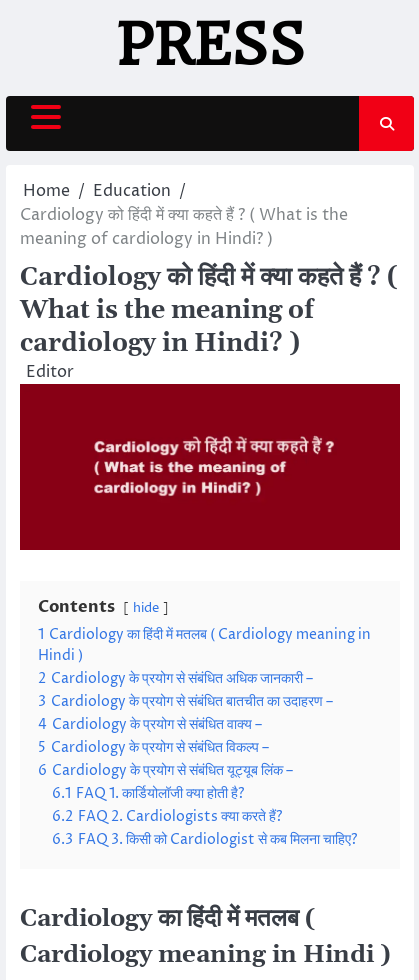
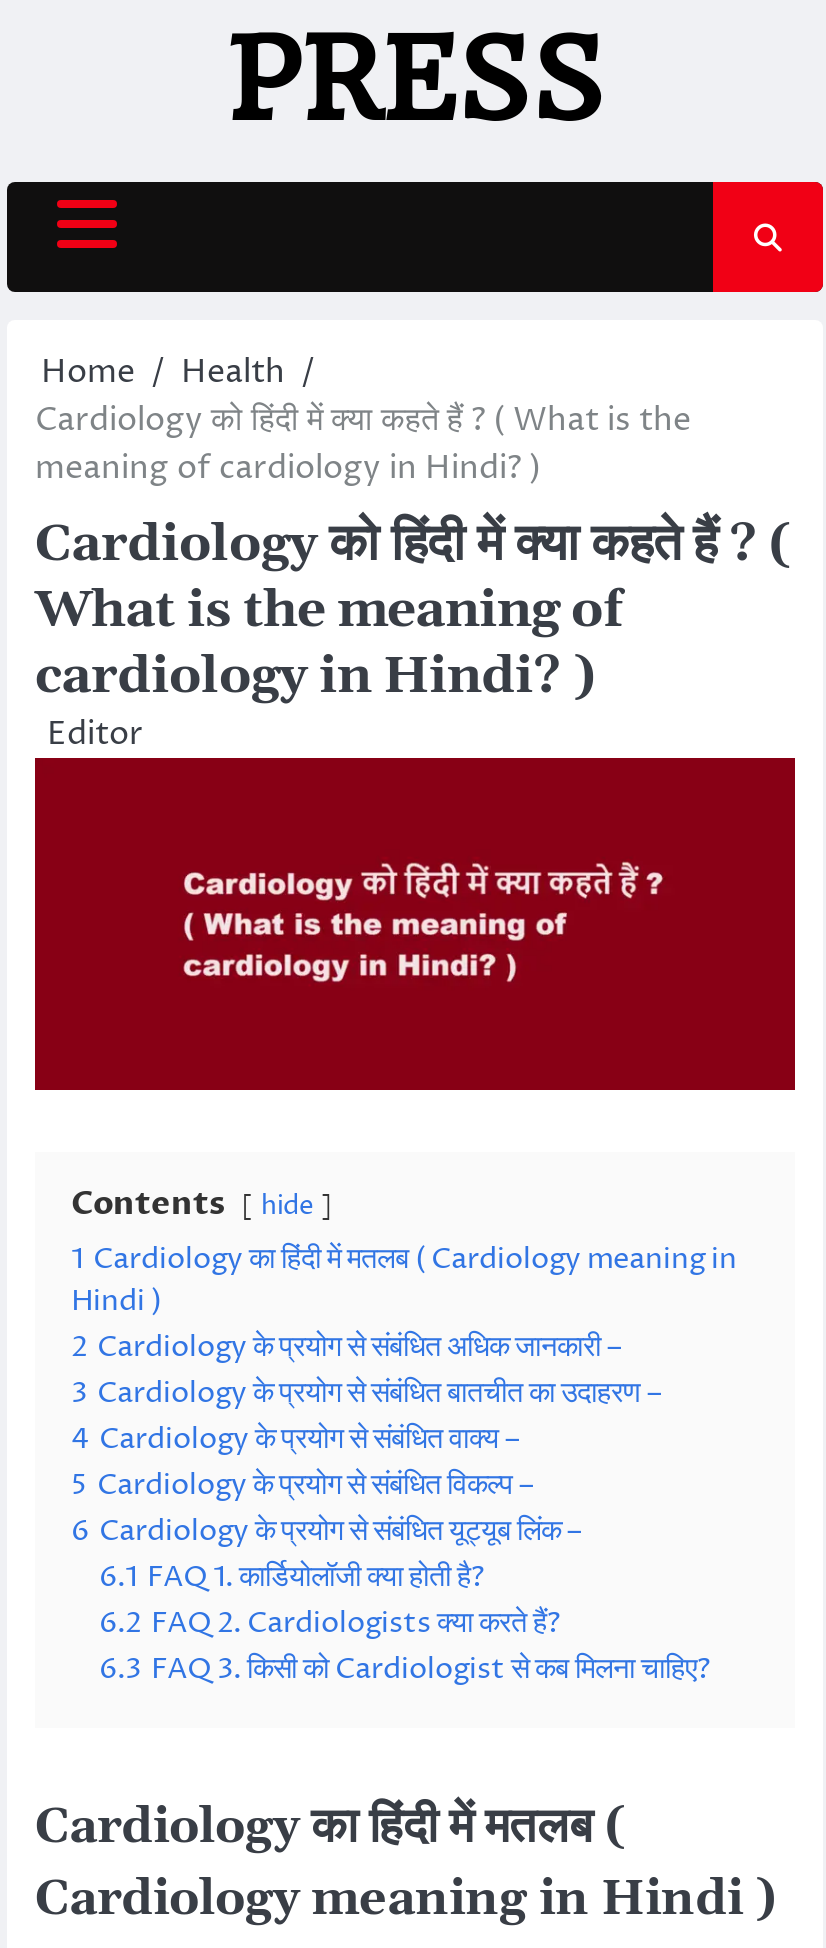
[93,180,171,202] Education -> [181,350,285,394] Health

